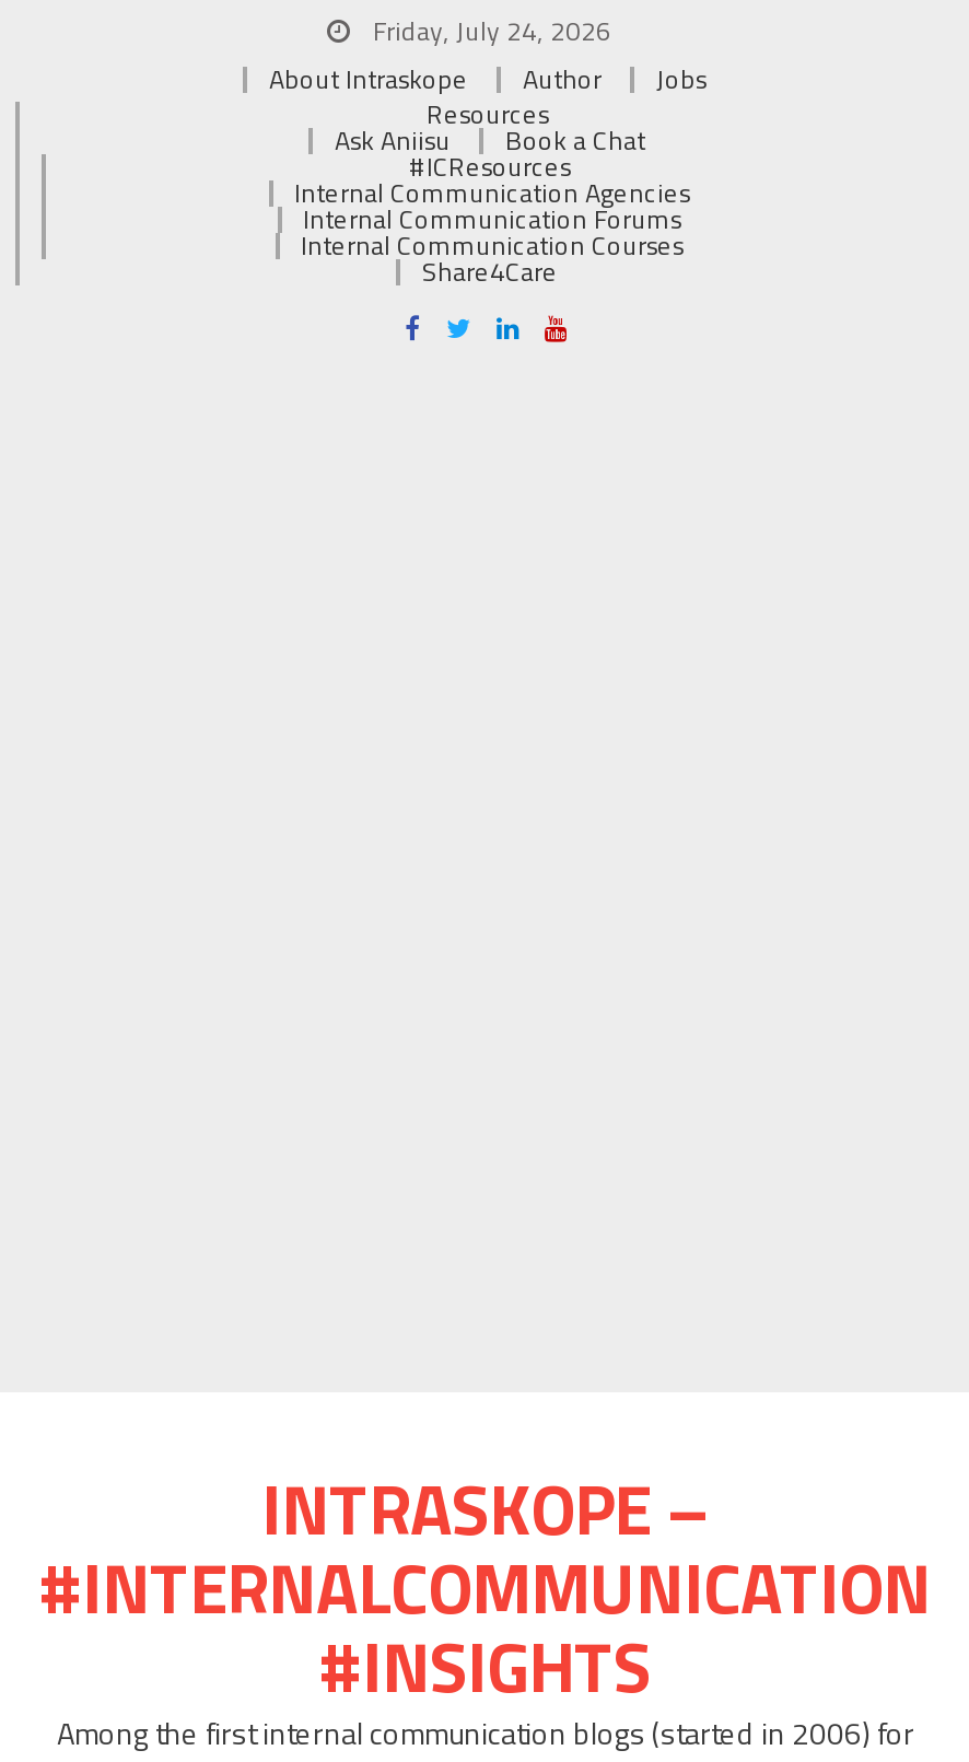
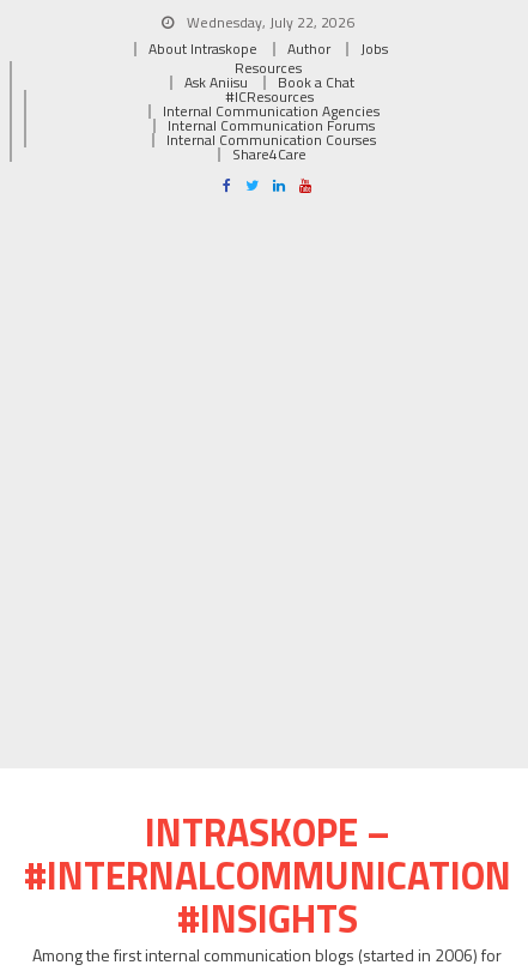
[366,10,611,51] Friday, July 24, 2026 -> [183,11,354,34] Wednesday, July 22, 2026

